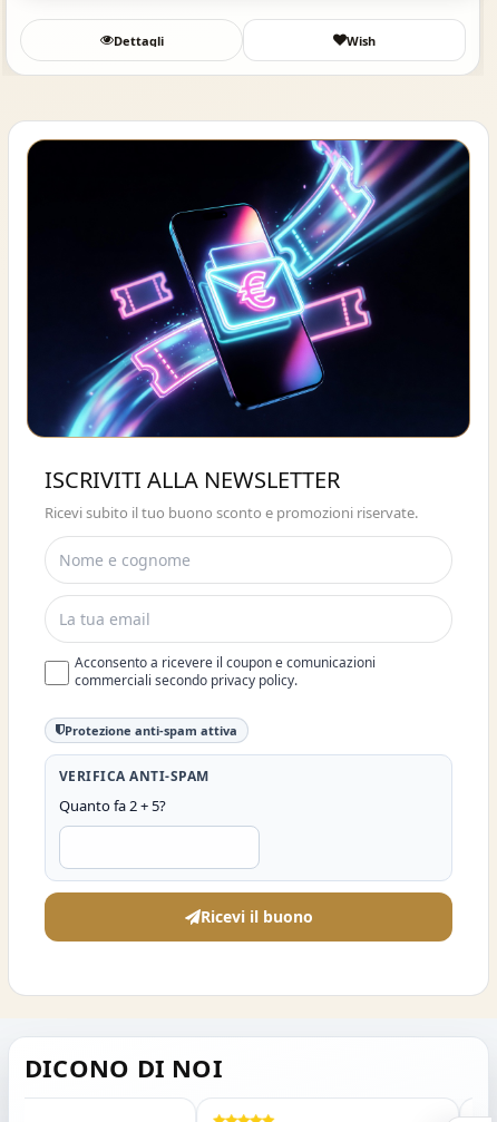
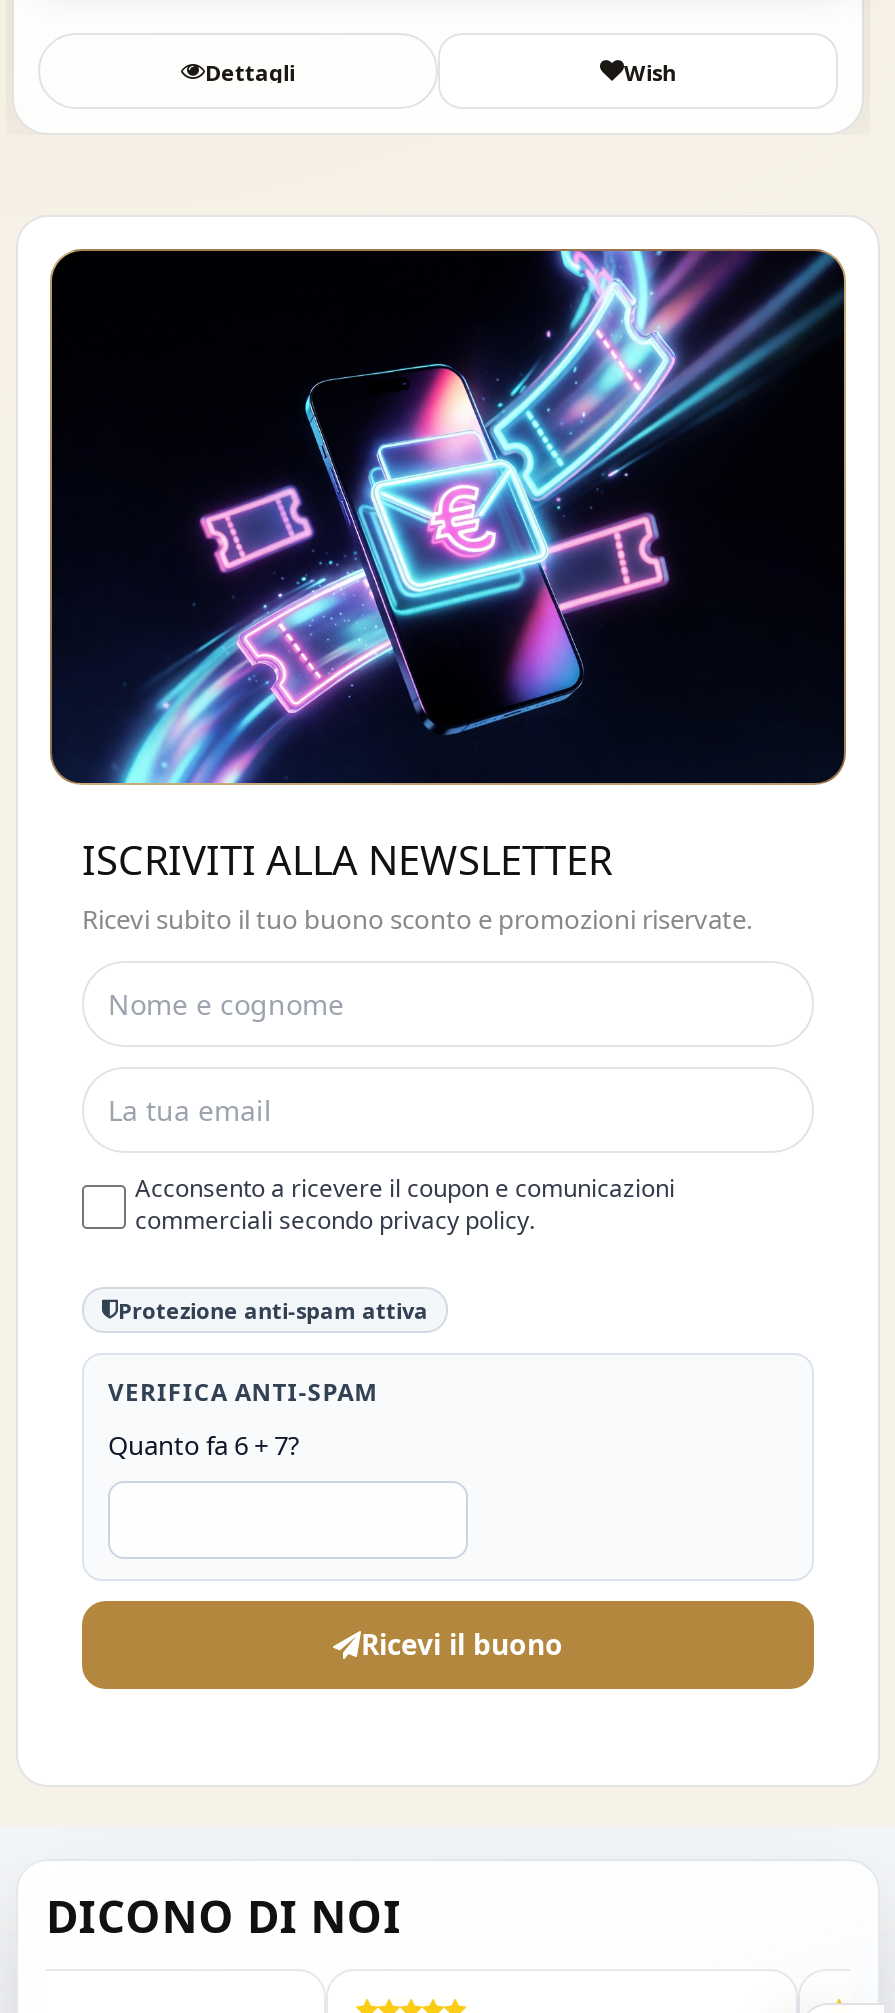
[59,795,166,815] Quanto fa 2 + 5? -> [108,1427,300,1463] Quanto fa 6 + 7?

